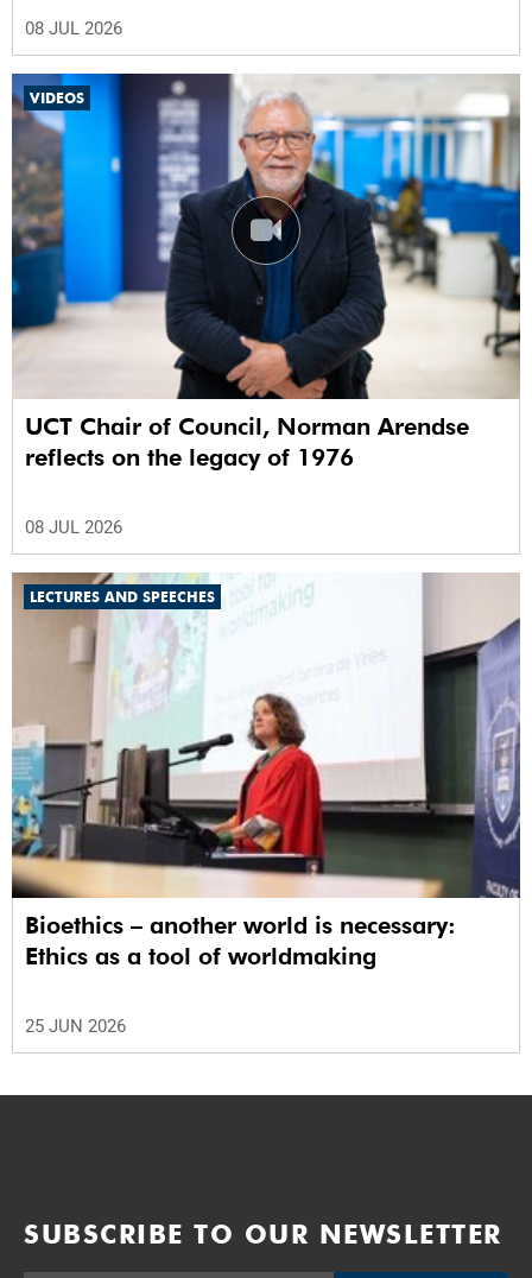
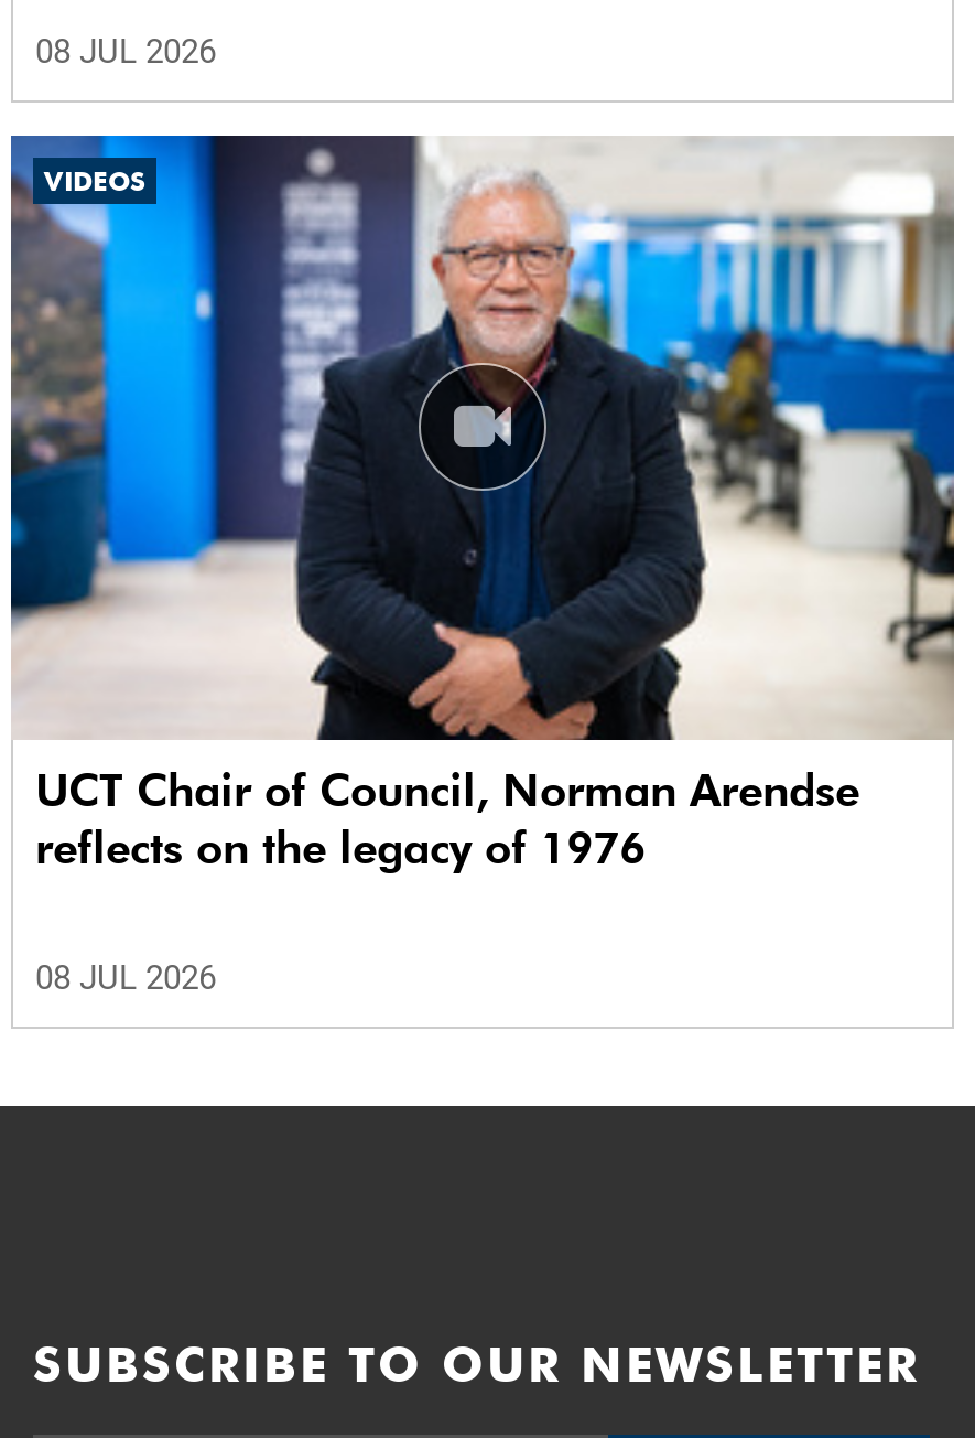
[11,571,521,899] [image] | LECTURES AND SPEECHES -> none
[25,911,456,1037] Bioethics – another world is necessary: | Ethics as a tool of worldmaking | 25 JUN 2026 -> none

